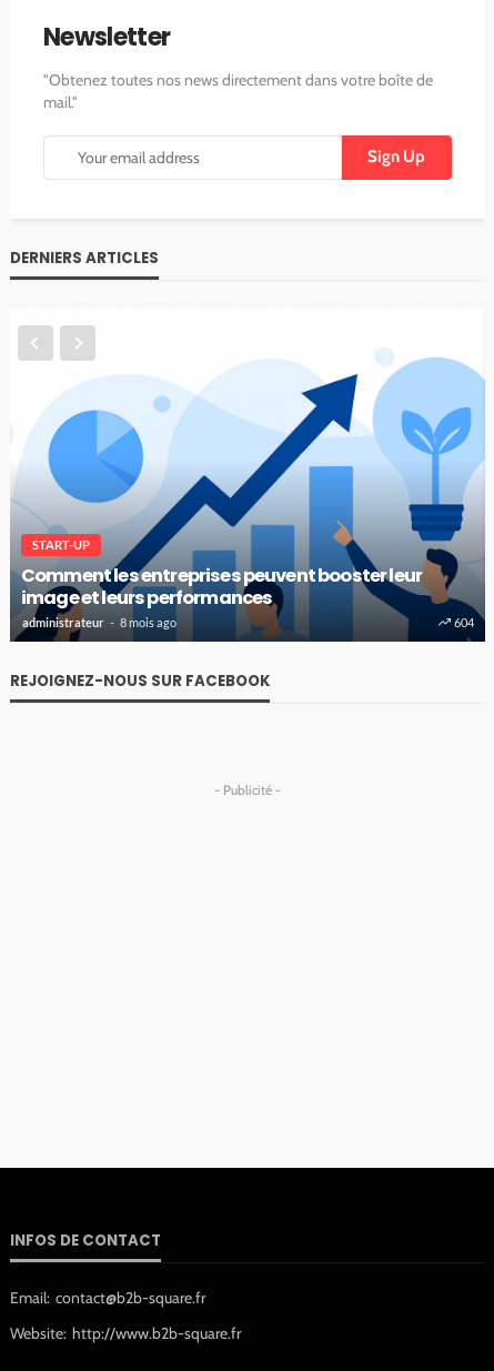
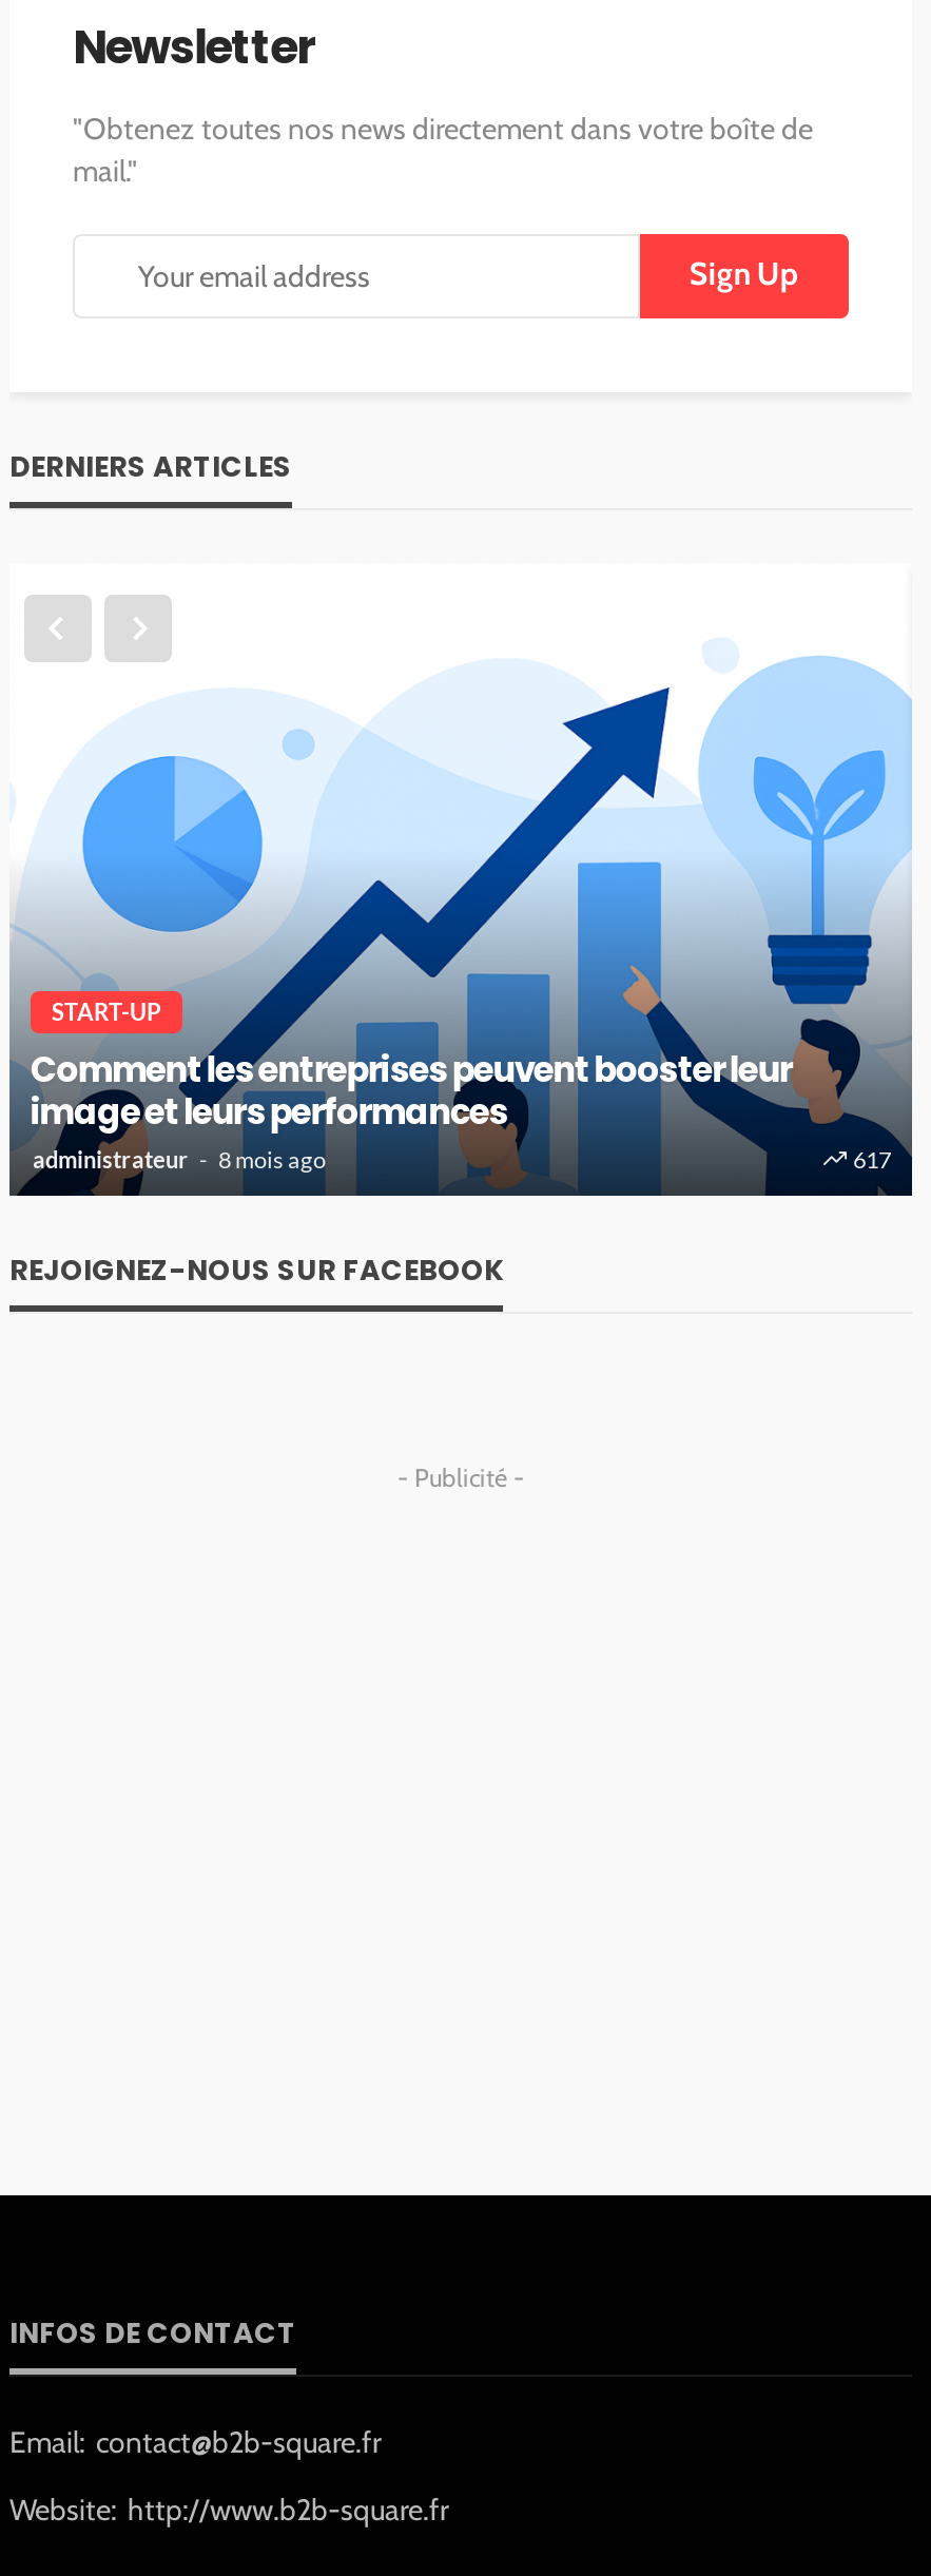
[454,615,474,629] 604 -> [853,1145,891,1172] 617

